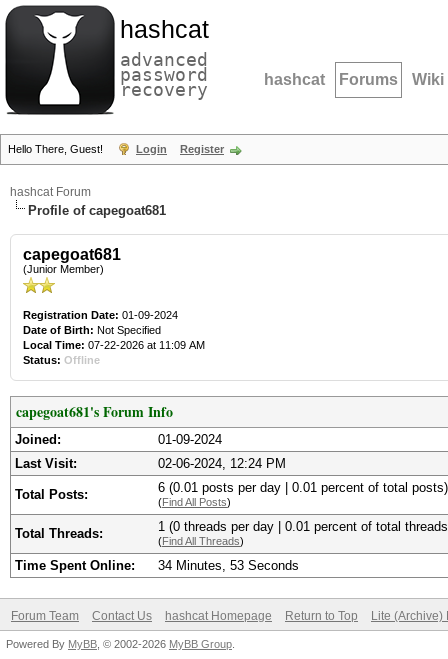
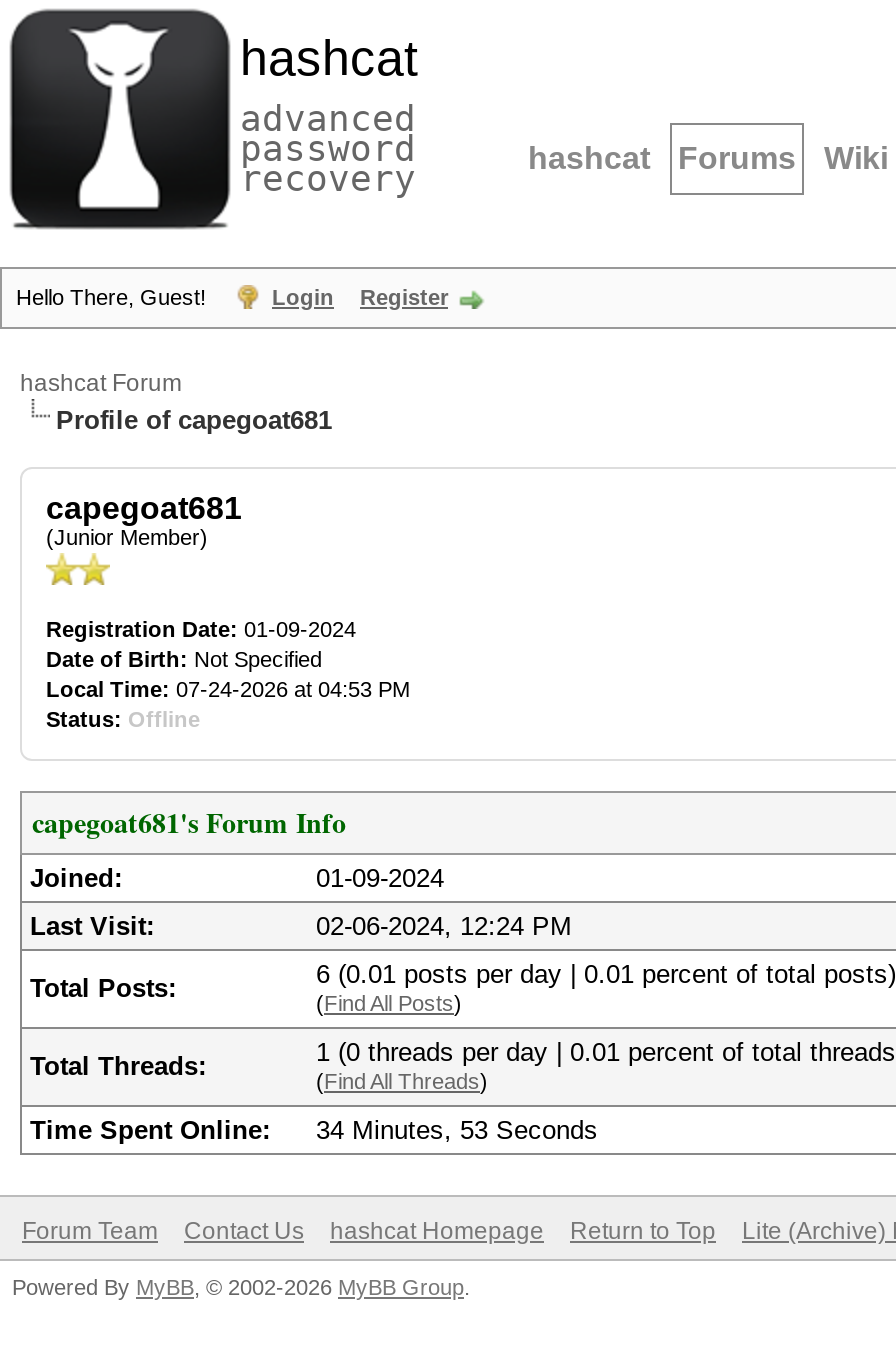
[23,339,205,351] Local Time: 07-22-2026 at 11:09 AM -> [46,677,410,701] Local Time: 07-24-2026 at 04:53 PM

